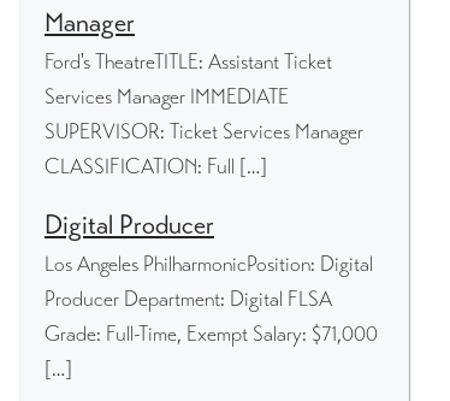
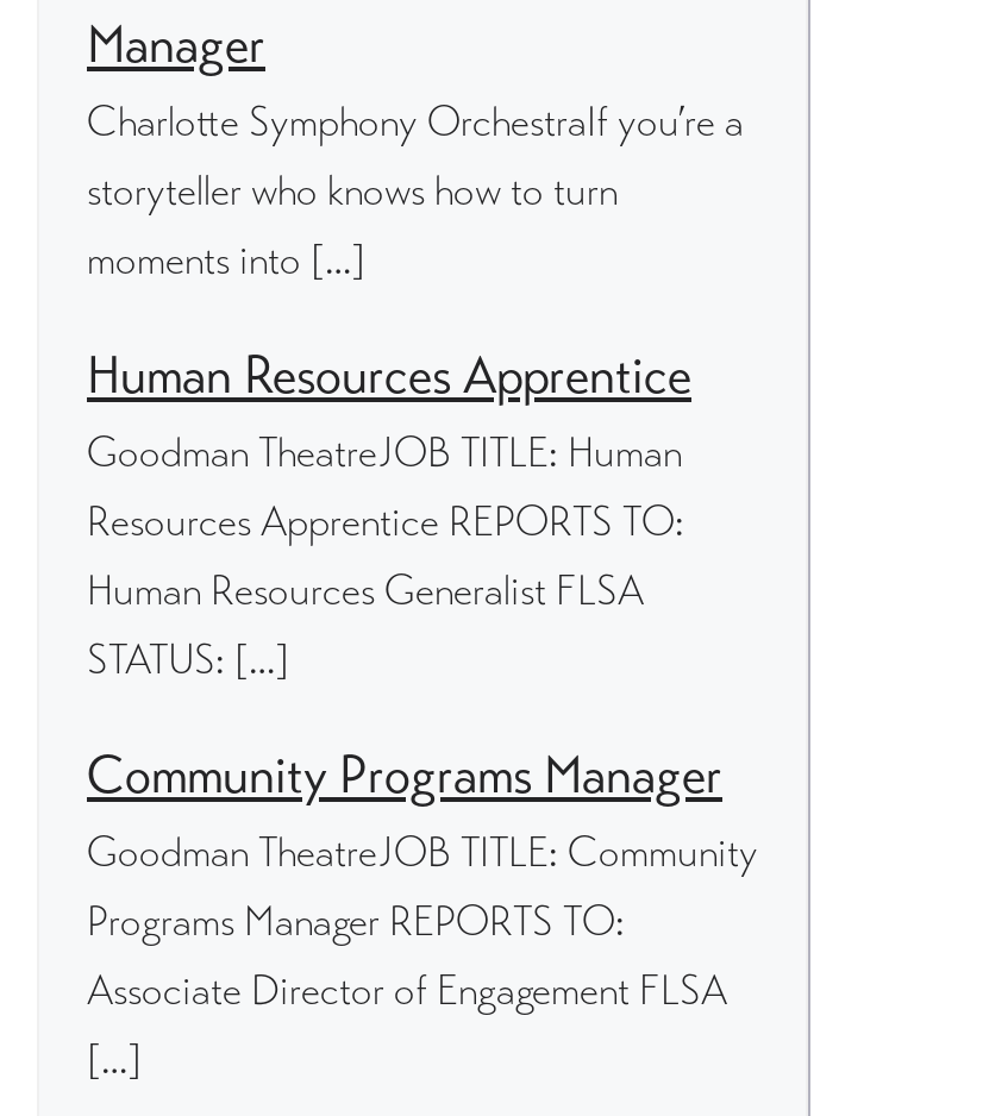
[45,48,378,346] Ford's TheatreTITLE: Assistant Ticket | Services Manager IMMEDIATE | SUPERVISOR: Ticket Services Manager | CLASSIFICATION: Full […] | Digital Producer | Los Angeles PhilharmonicPosition: Digital | Producer Department: Digital FLSA | Grade: Full-Time, Exempt Salary: $71,000 -> [87,94,758,1015] Charlotte Symphony OrchestraIf you’re a | storyteller who knows how to turn | moments into […] | Human Resources Apprentice | Goodman TheatreJOB TITLE: Human | Resources Apprentice REPORTS TO: | Human Resources Generalist FLSA | STATUS: […] | Community Programs Manager | Goodman TheatreJOB TITLE: Community | Programs Manager REPORTS TO: | Associate Director of Engagement FLSA

